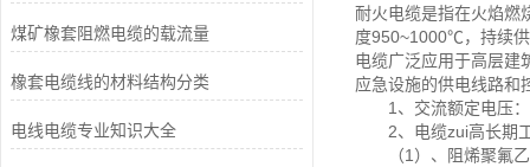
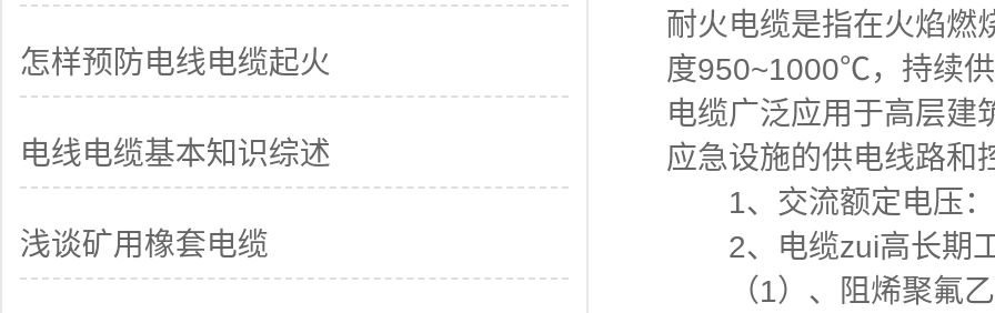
[11,24,209,43] 煤矿橡套阻燃电缆的载流量 -> [20,44,331,80] 怎样预防电线电缆起火
[11,72,209,91] 橡套电缆线的材料结构分类 -> [20,135,331,171] 电线电缆基本知识综述
[11,121,176,140] 电线电缆专业知识大全 -> [20,226,269,262] 浅谈矿用橡套电缆

